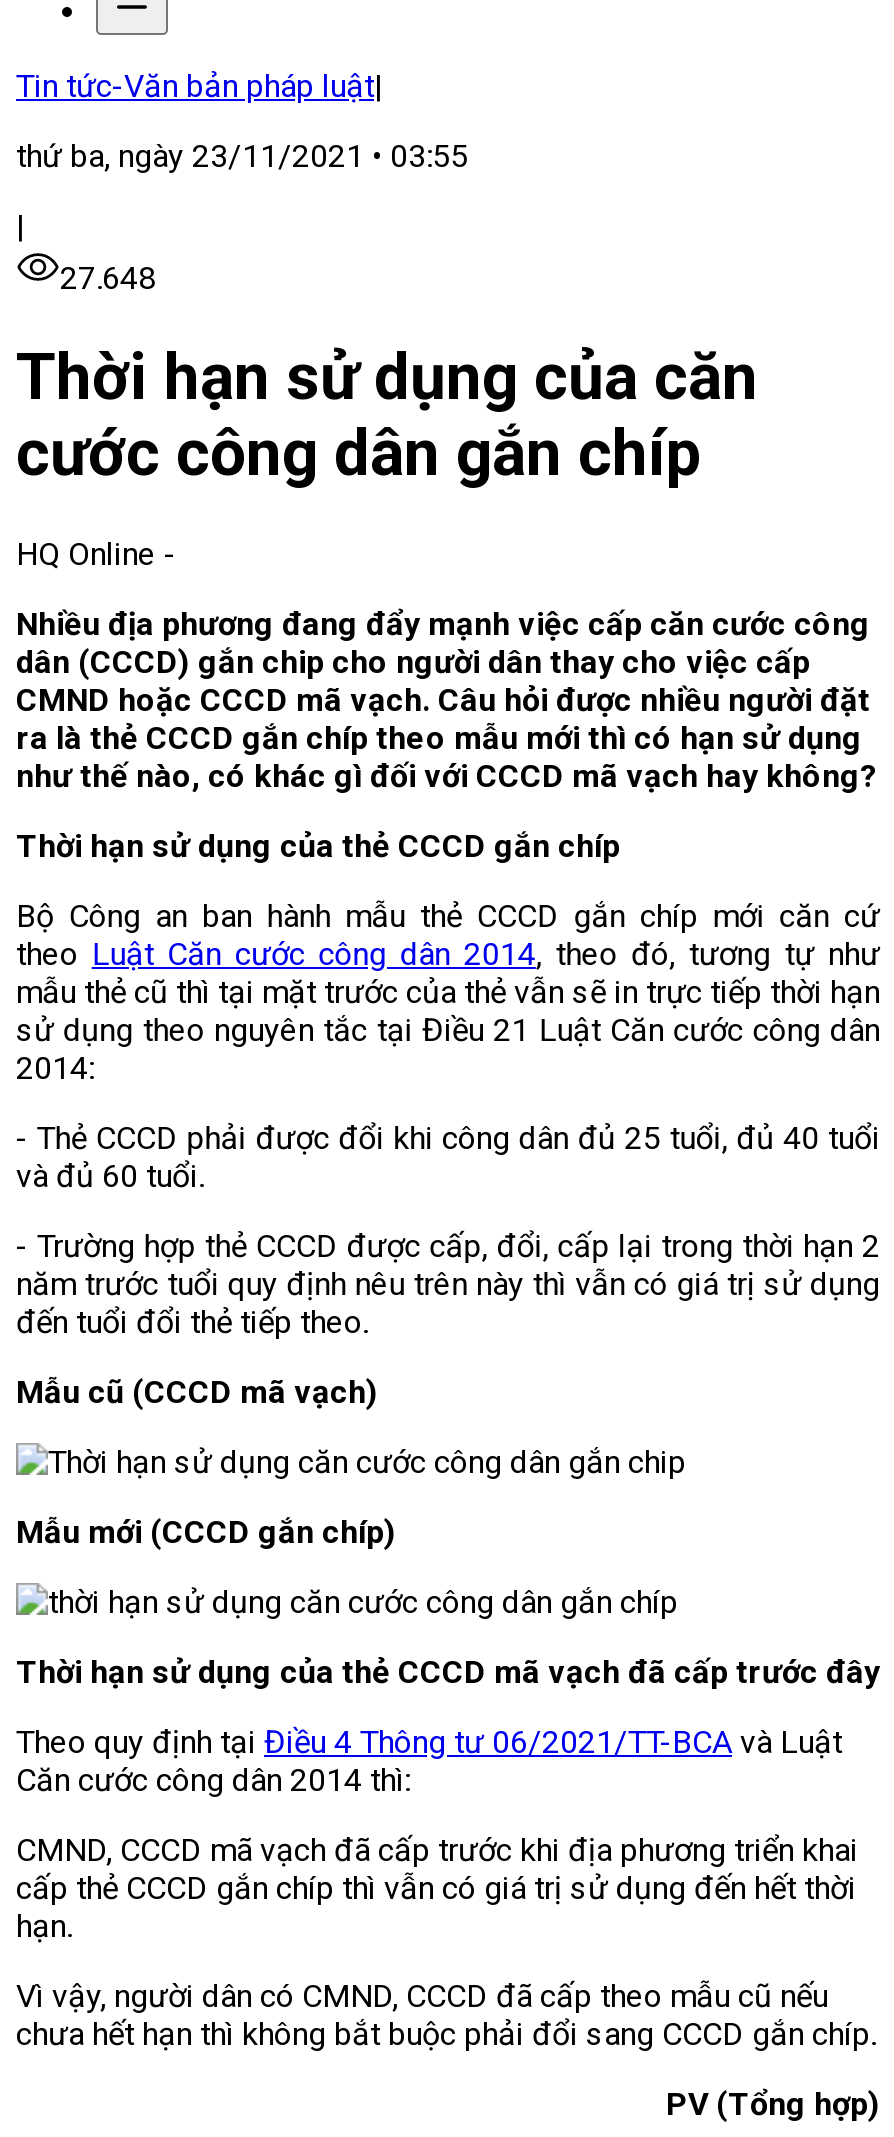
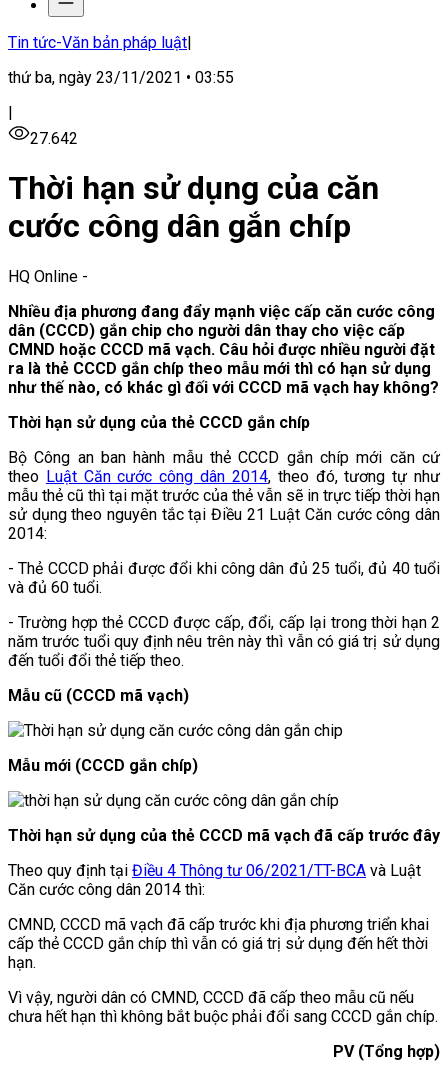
[60,259,156,297] 27.648 -> [30,129,78,148] 27.642

